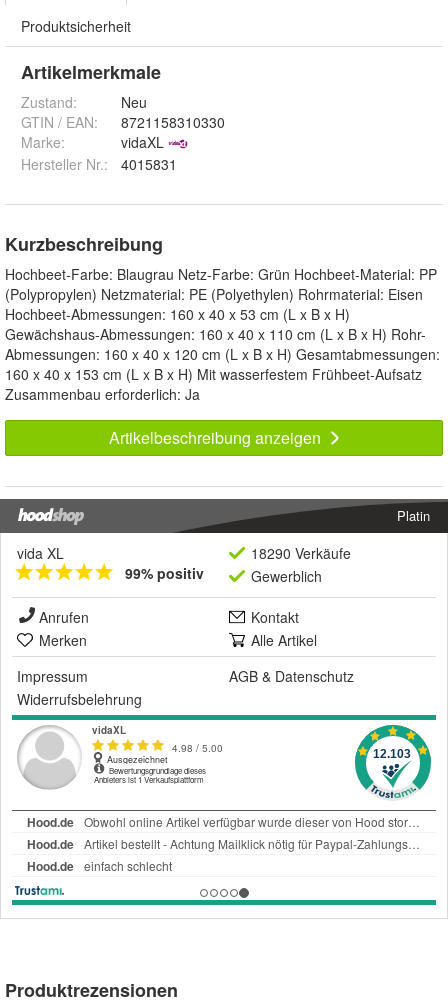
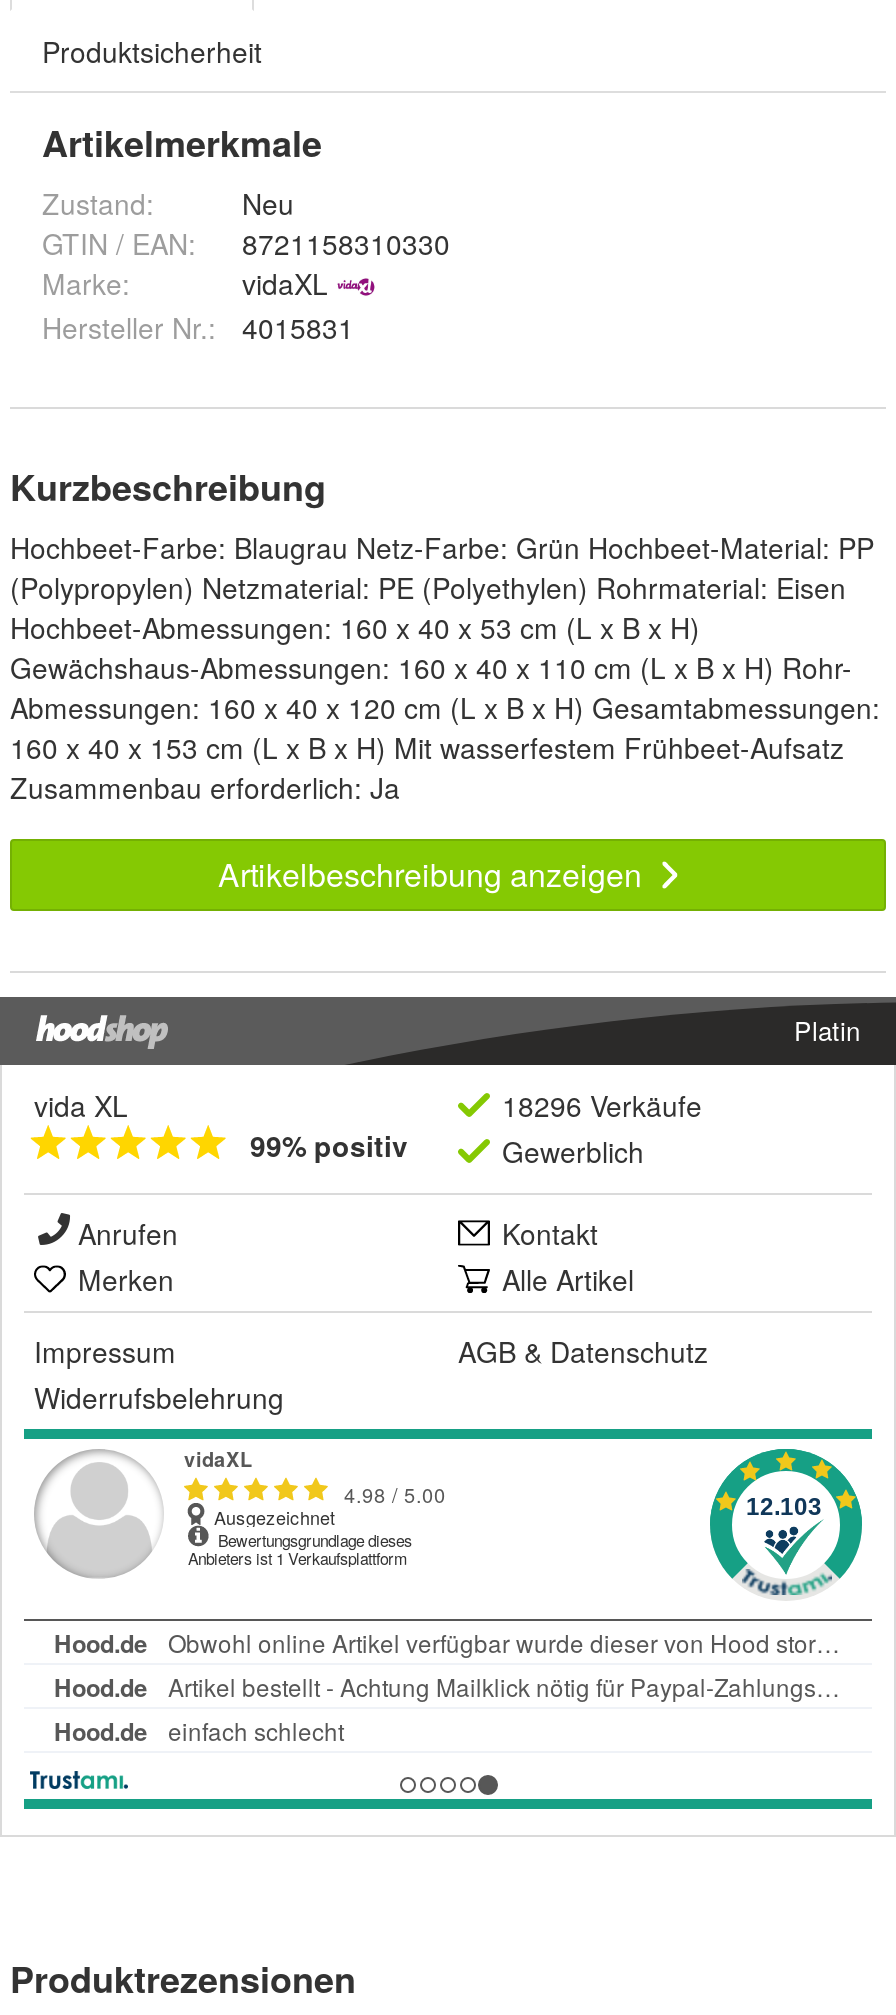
[251,543,351,563] 18290 Verkäufe -> [502,1084,702,1124] 18296 Verkäufe

